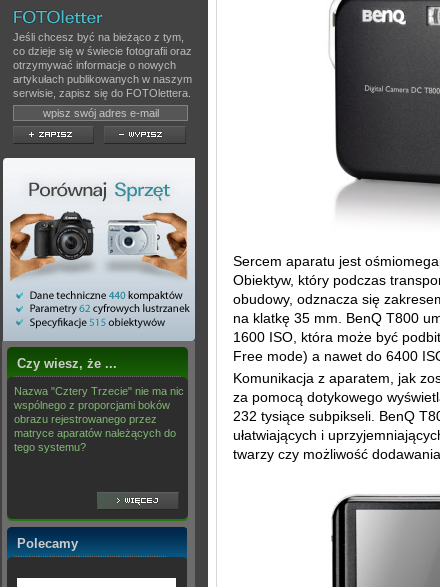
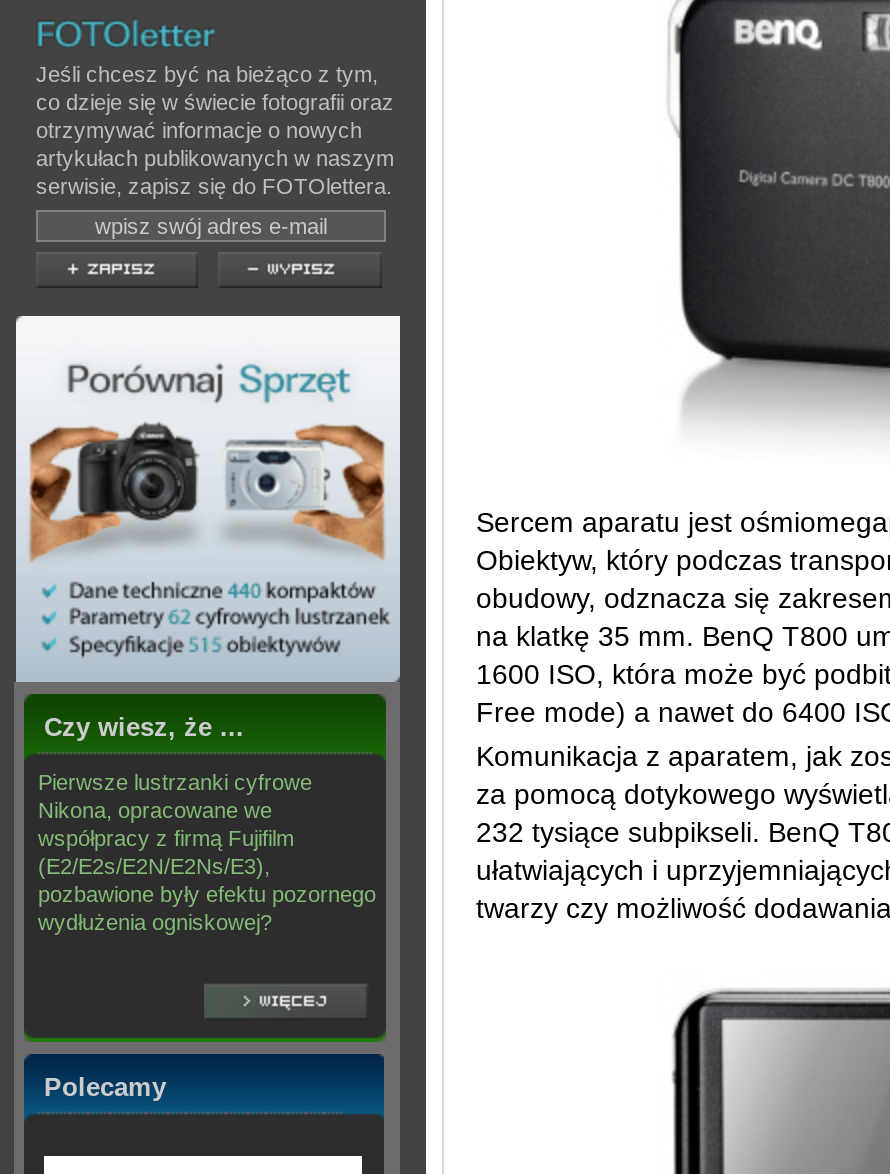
[14,385,184,453] Nazwa "Cztery Trzecie" nie ma nic | wspólnego z proporcjami boków | obrazu rejestrowanego przez | matryce aparatów należących do | tego systemu? -> [38,770,376,934] Pierwsze lustrzanki cyfrowe | Nikona, opracowane we | współpracy z firmą Fujifilm | (E2/E2s/E2N/E2Ns/E3), | pozbawione były efektu pozornego | wydłużenia ogniskowej?

